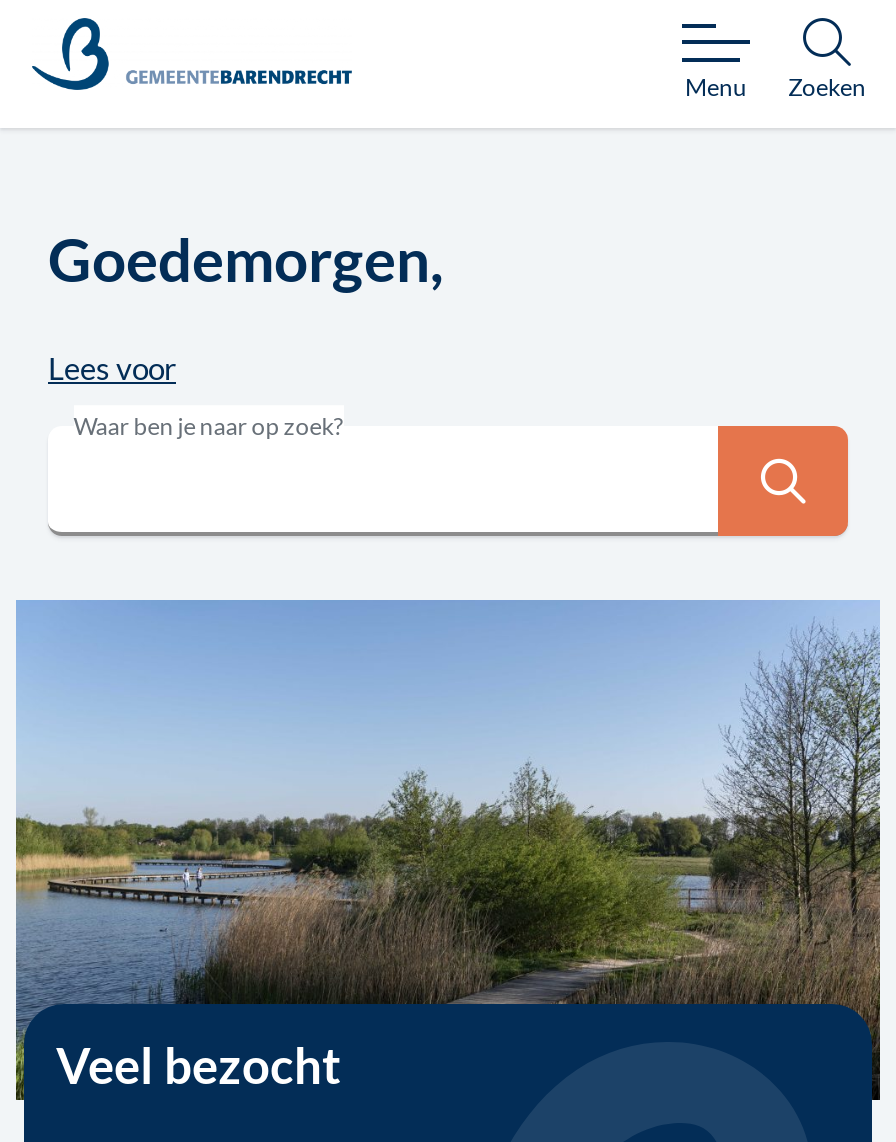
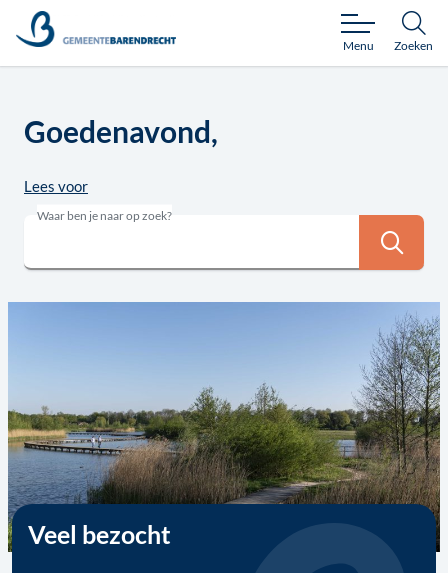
[48,224,444,294] Goedemorgen, -> [24,114,218,149] Goedenavond,

